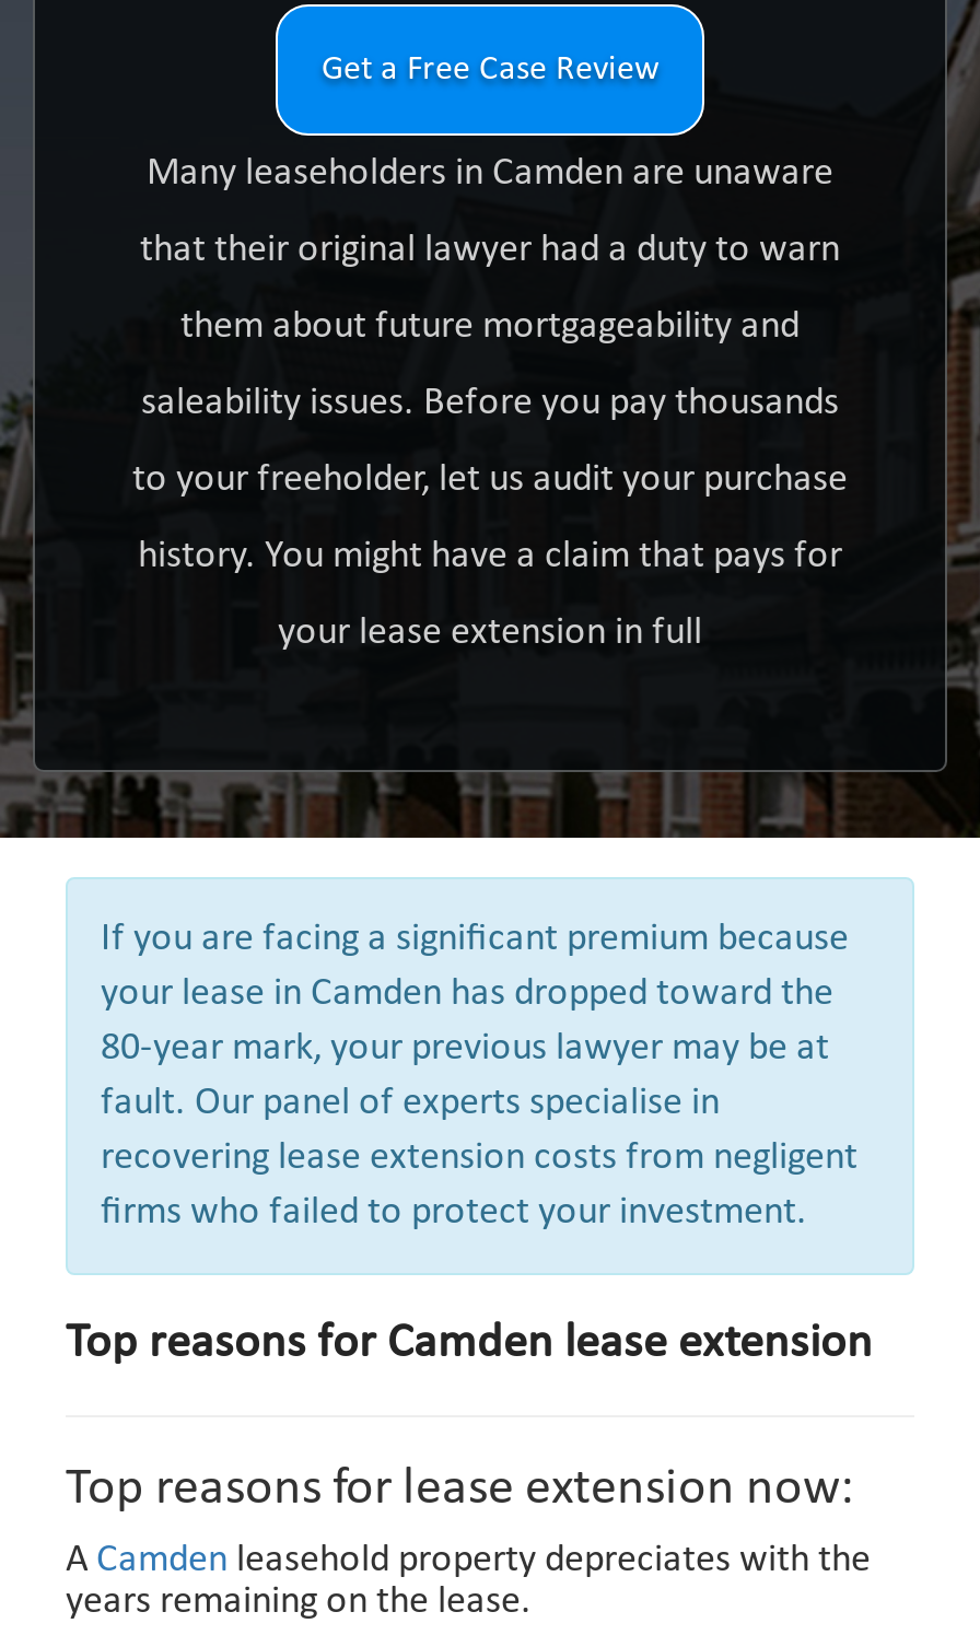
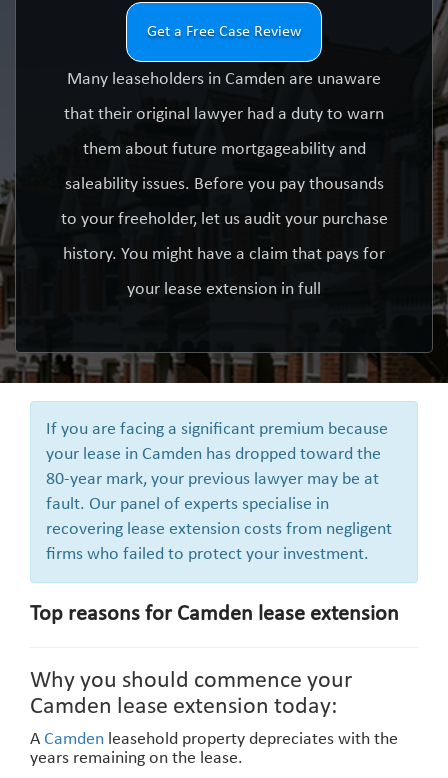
[66,1463,853,1516] Top reasons for lease extension now: -> [30,669,352,719] Why you should commence your | Camden lease extension today:

